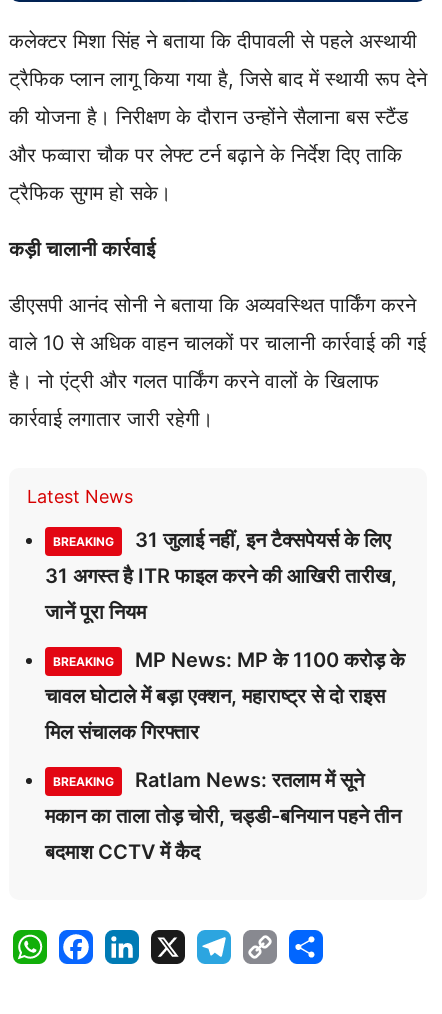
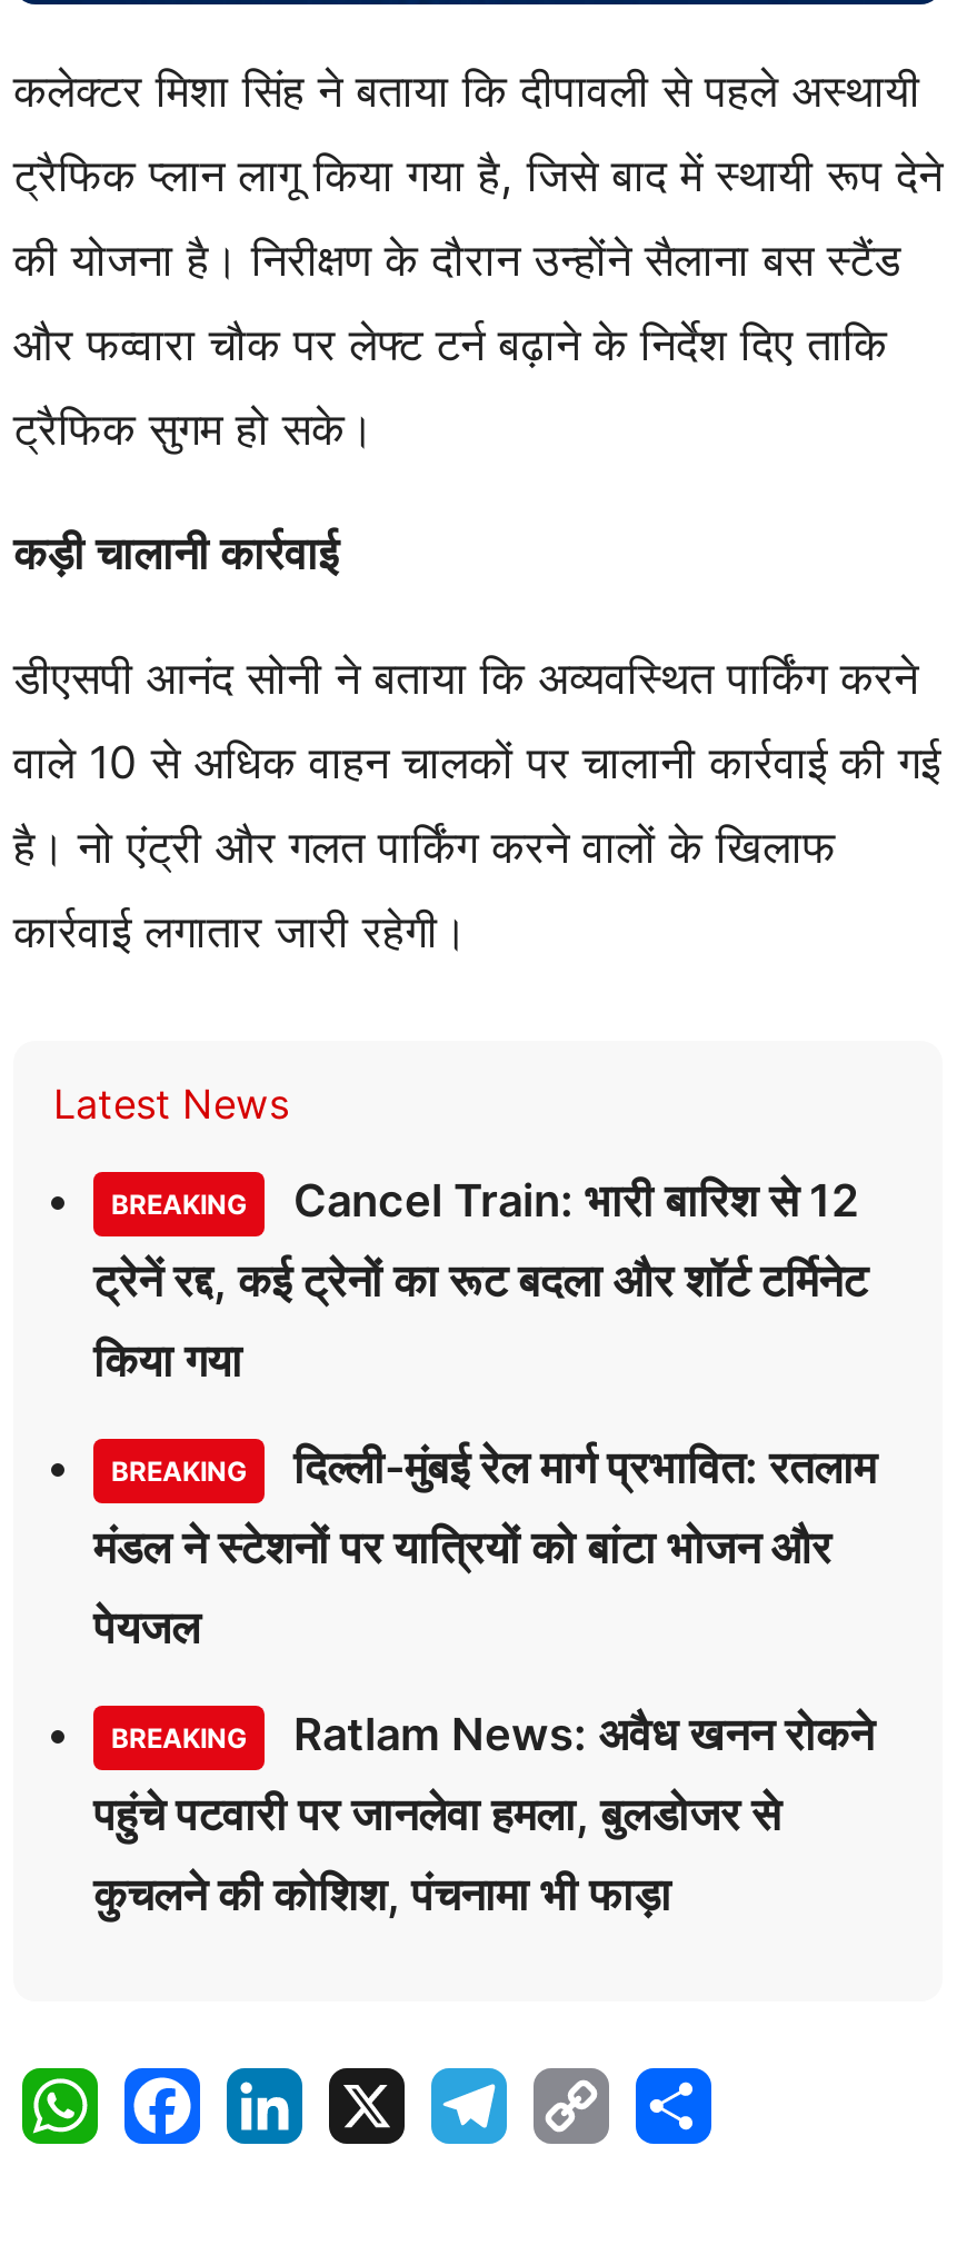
[130,528,391,552] 31 जुलाई नहीं, इन टैक्सपेयर्स के लिए -> [282,1174,858,1227] Cancel Train: भारी बारिश से 12
[45,564,397,588] 31 अगस्त है ITR फाइल करने की आखिरी तारीख, -> [93,1254,867,1307] ट्रेनें रद्द, कई ट्रेनों का रूट बदला और शॉर्ट टर्मिनेट
[45,600,146,624] जानें पूरा नियम -> [93,1334,242,1387] किया गया
[130,648,405,672] MP News: MP के 1100 करोड़ के -> [282,1441,876,1494] दिल्ली-मुंबई रेल मार्ग प्रभावित: रतलाम
[45,684,385,708] चावल घोटाले में बड़ा एक्शन, महाराष्ट्र से दो राइस -> [93,1521,831,1574] मंडल ने स्टेशनों पर यात्रियों को बांटा भोजन और
[45,720,199,744] मिल संचालक गिरफ्तार -> [93,1601,200,1654] पेयजल
[130,768,364,792] Ratlam News: रतलाम में सूने -> [282,1707,874,1761] Ratlam News: अवैध खनन रोकने
[45,804,401,828] मकान का ताला तोड़ चोरी, चड्डी-बनियान पहने तीन -> [93,1788,780,1841] पहुंचे पटवारी पर जानलेवा हमला, बुलडोजर से
[45,840,200,864] बदमाश CCTV में कैद -> [93,1868,671,1921] कुचलने की कोशिश, पंचनामा भी फाड़ा

